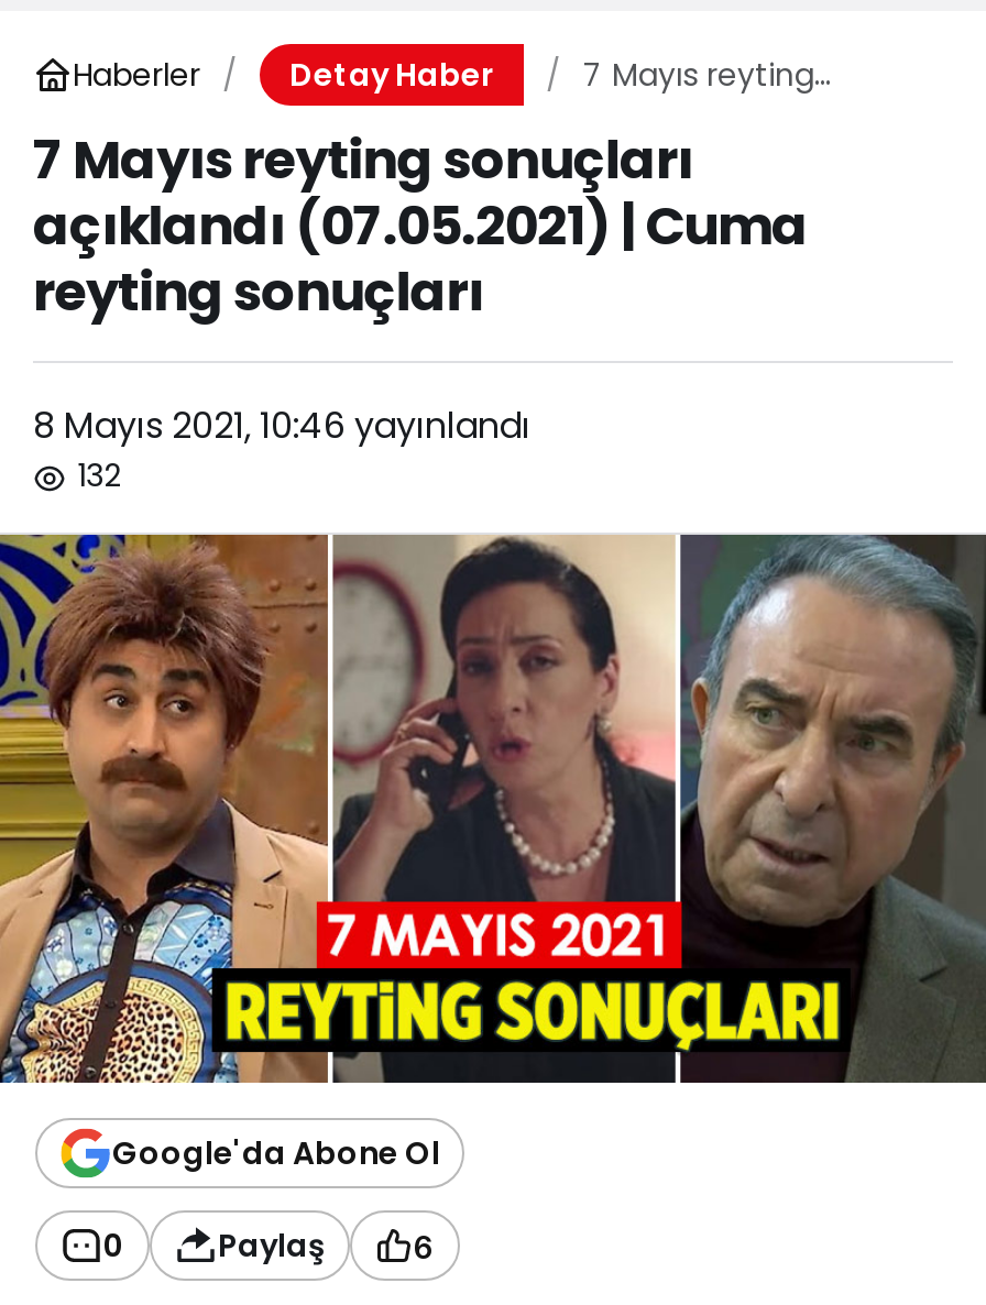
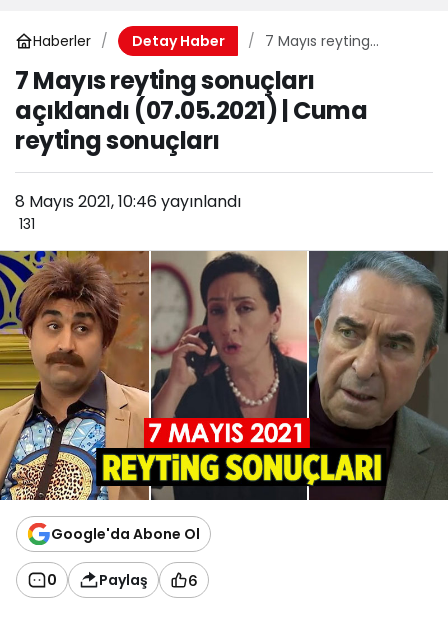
[77,453,121,497] 132 -> [15,214,35,234] 131

